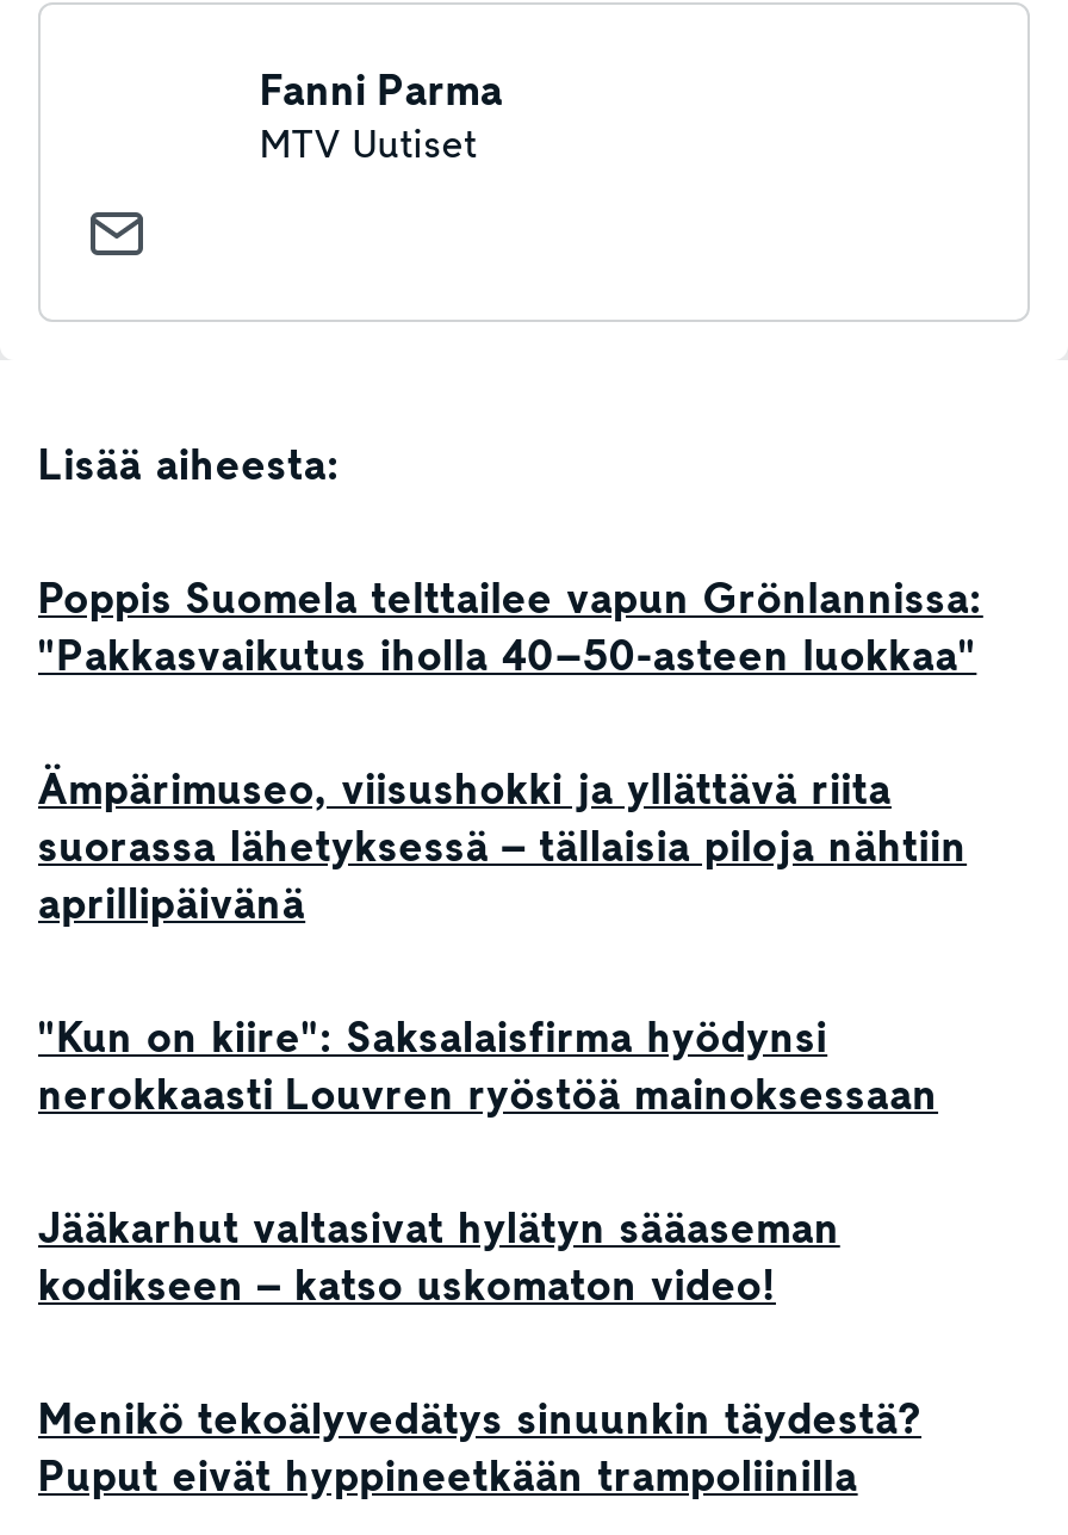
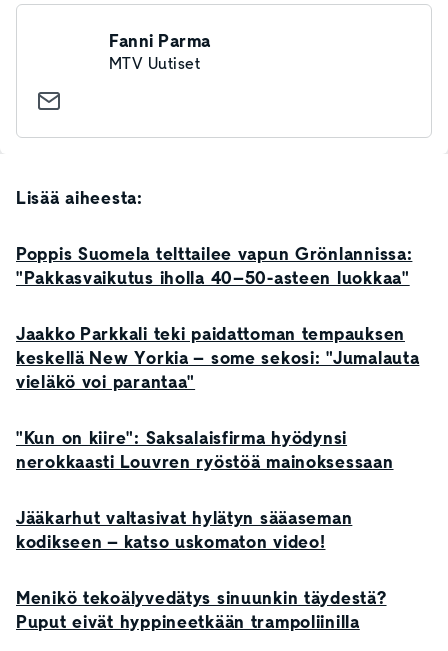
[38,761,967,933] Ämpärimuseo, viisushokki ja yllättävä riita | suorassa lähetyksessä – tällaisia piloja nähtiin | aprillipäivänä -> [16,322,419,394] Jaakko Parkkali teki paidattoman tempauksen | keskellä New Yorkia – some sekosi: "Jumalauta | vieläkö voi parantaa"

